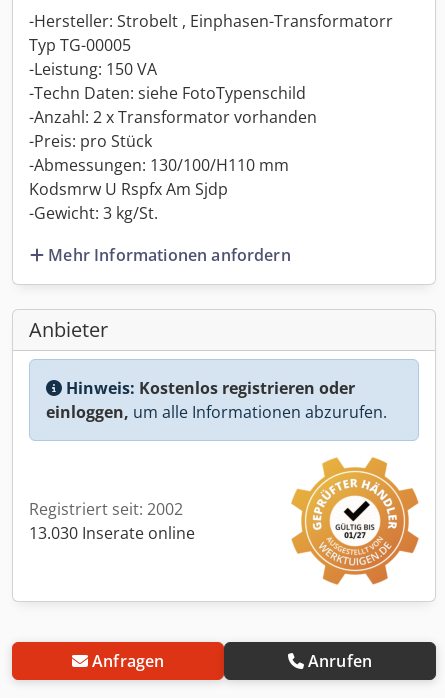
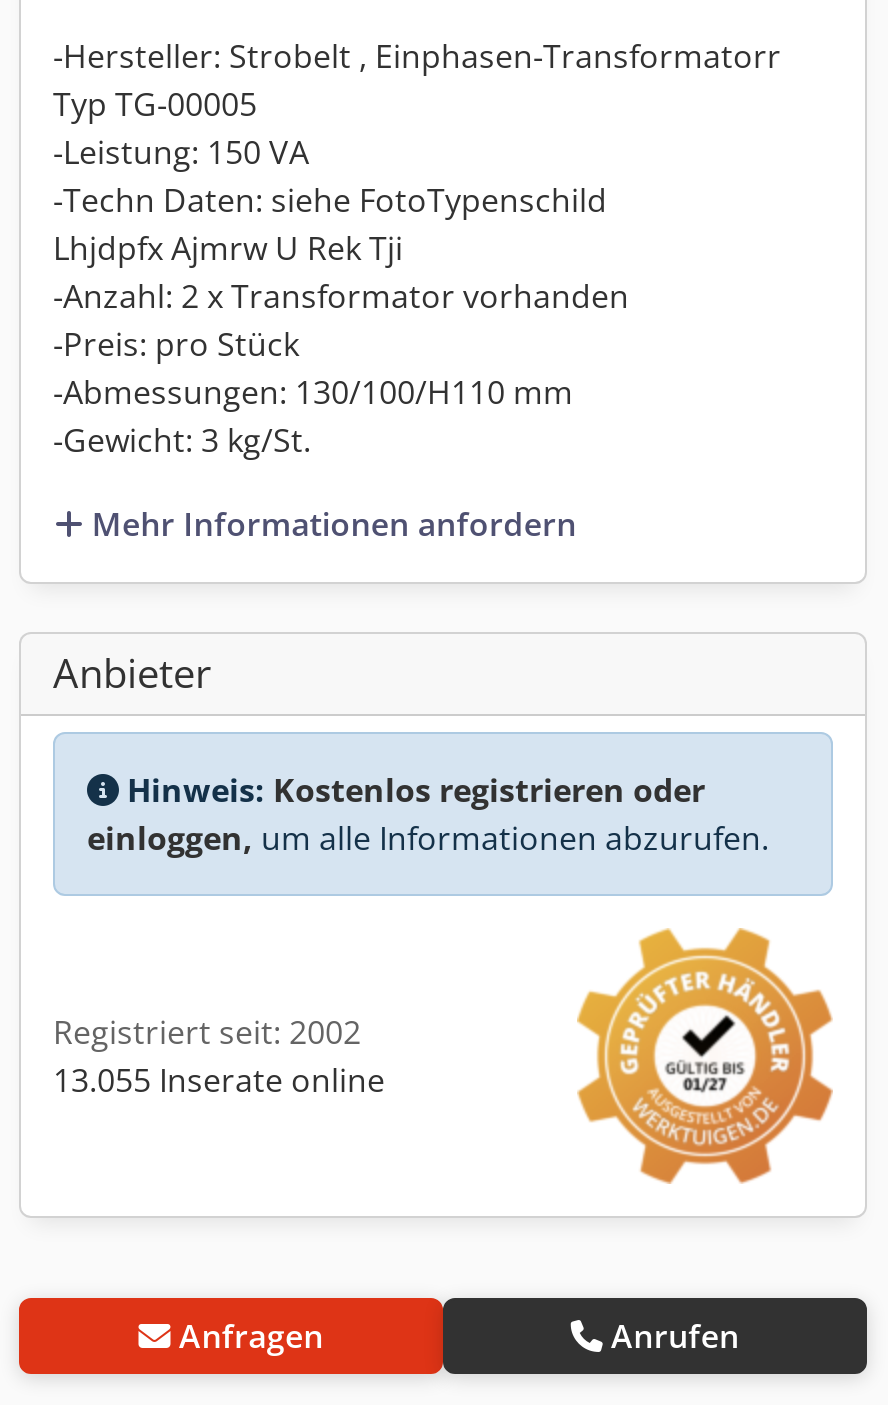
none -> [53,226,403,270] Lhjdpfx Ajmrw U Rek Tji
moved [29,106,317,176] -> [53,274,629,414]: -Anzahl: 2 x Transformator vorhanden | -Preis: pro Stück | -Abmessungen: 130/100/H110 mm
[29,178,228,200] Kodsmrw U Rspfx Am Sjdp -> none
[29,522,195,544] 13.030 Inserate online -> [53,1057,385,1101] 13.055 Inserate online

